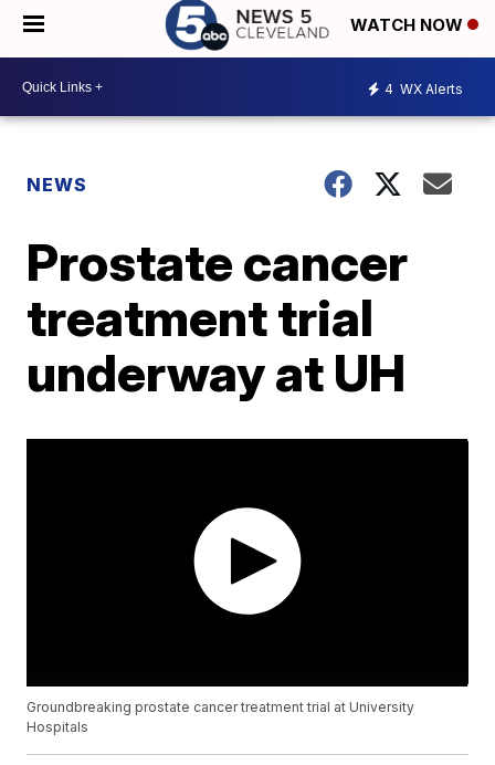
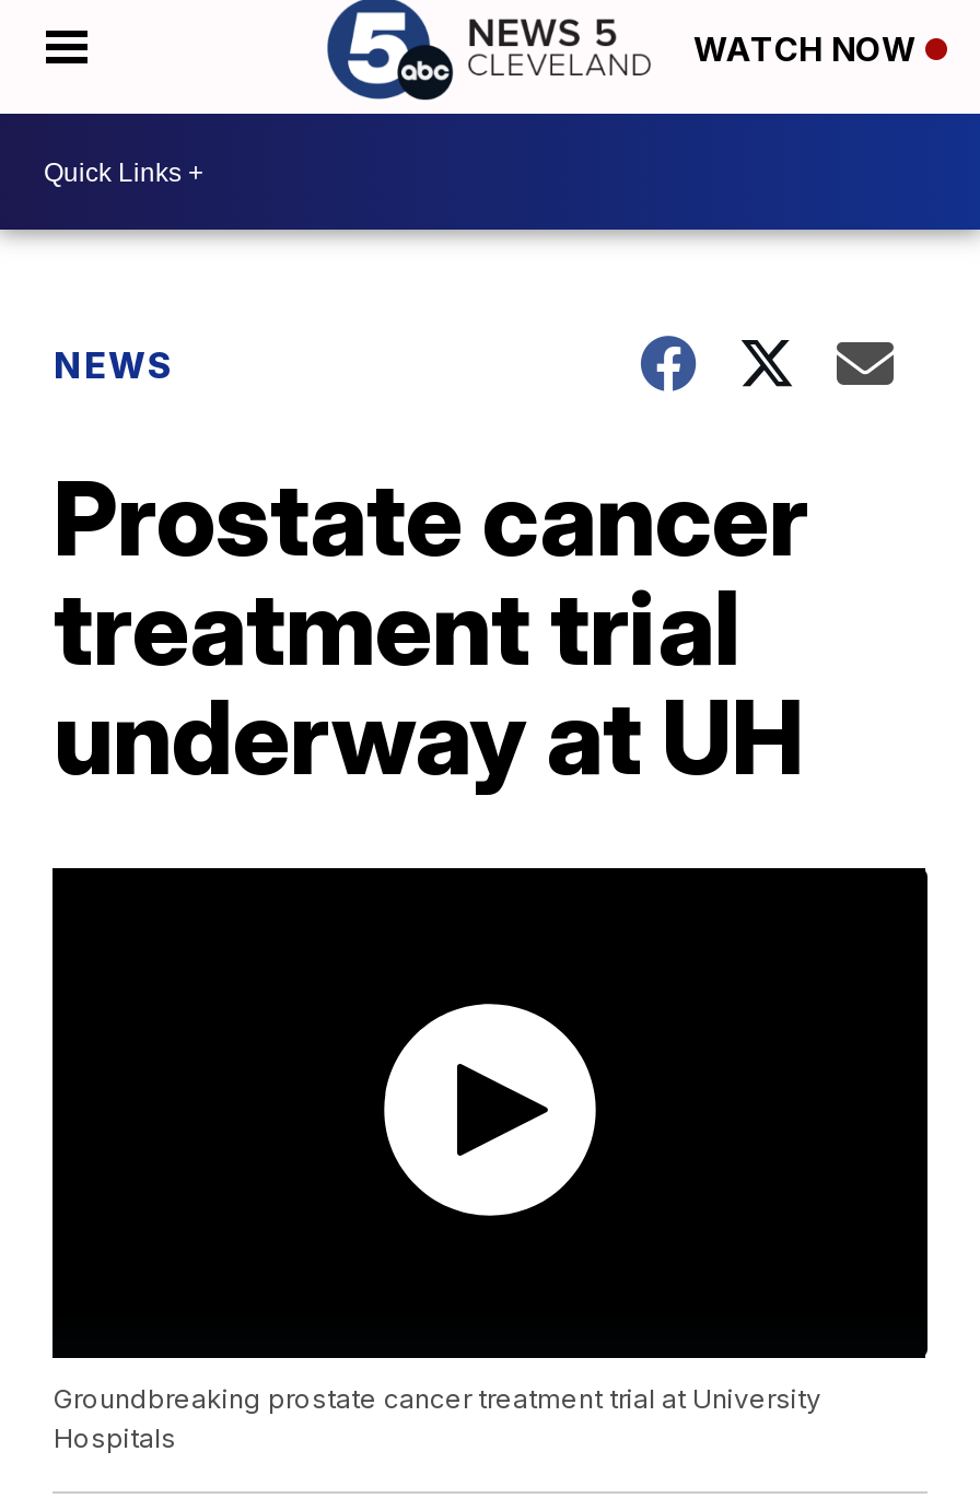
[385,80,463,97] 4 WX Alerts -> none

